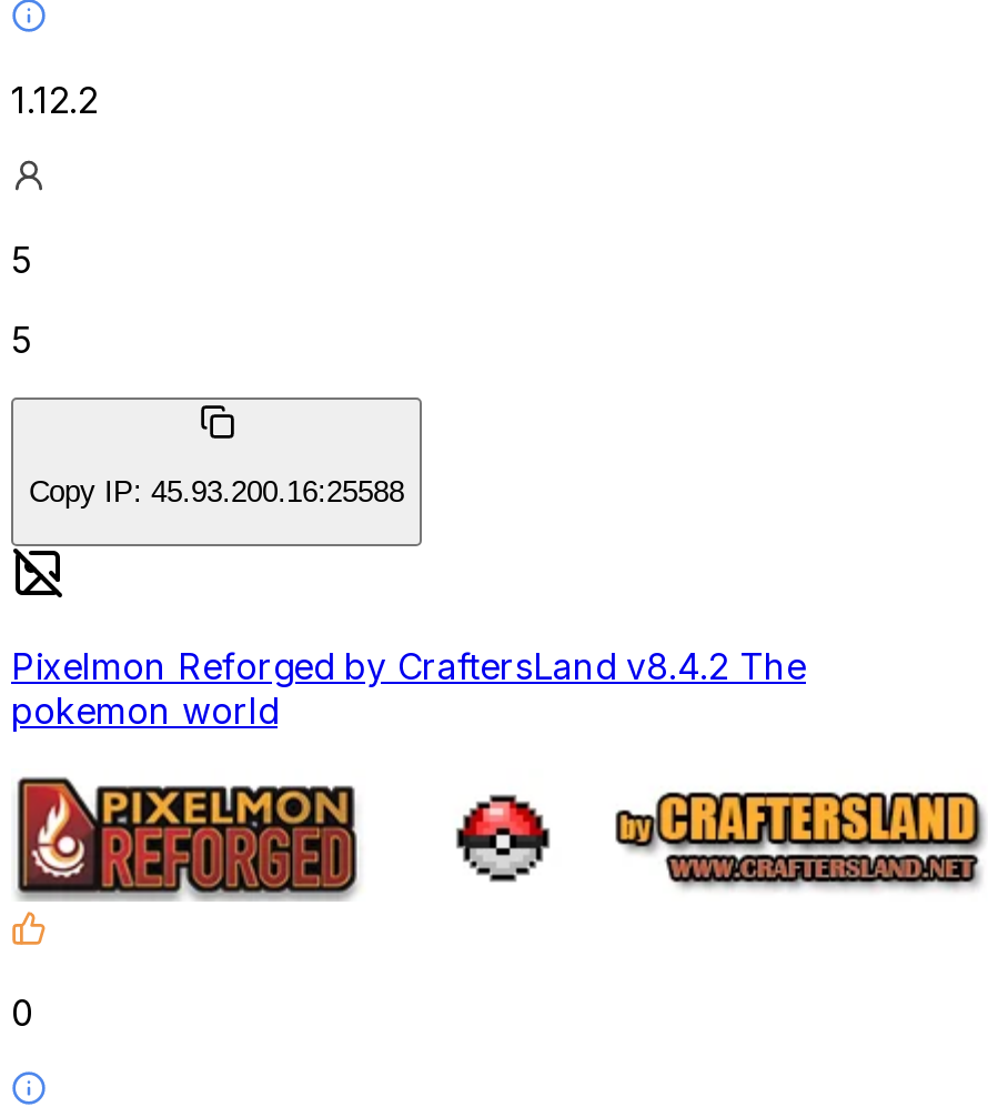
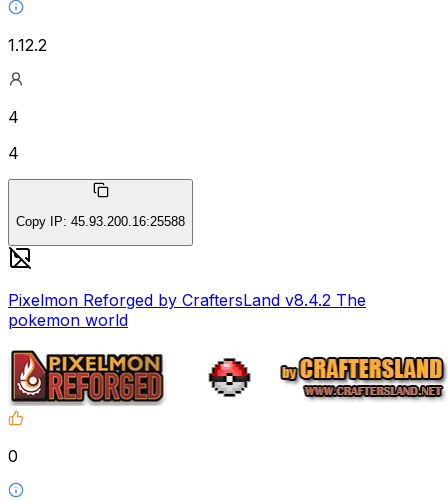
[11,238,31,282] 5 -> [8,107,19,127] 4
[11,318,31,362] 5 -> [8,143,19,163] 4

